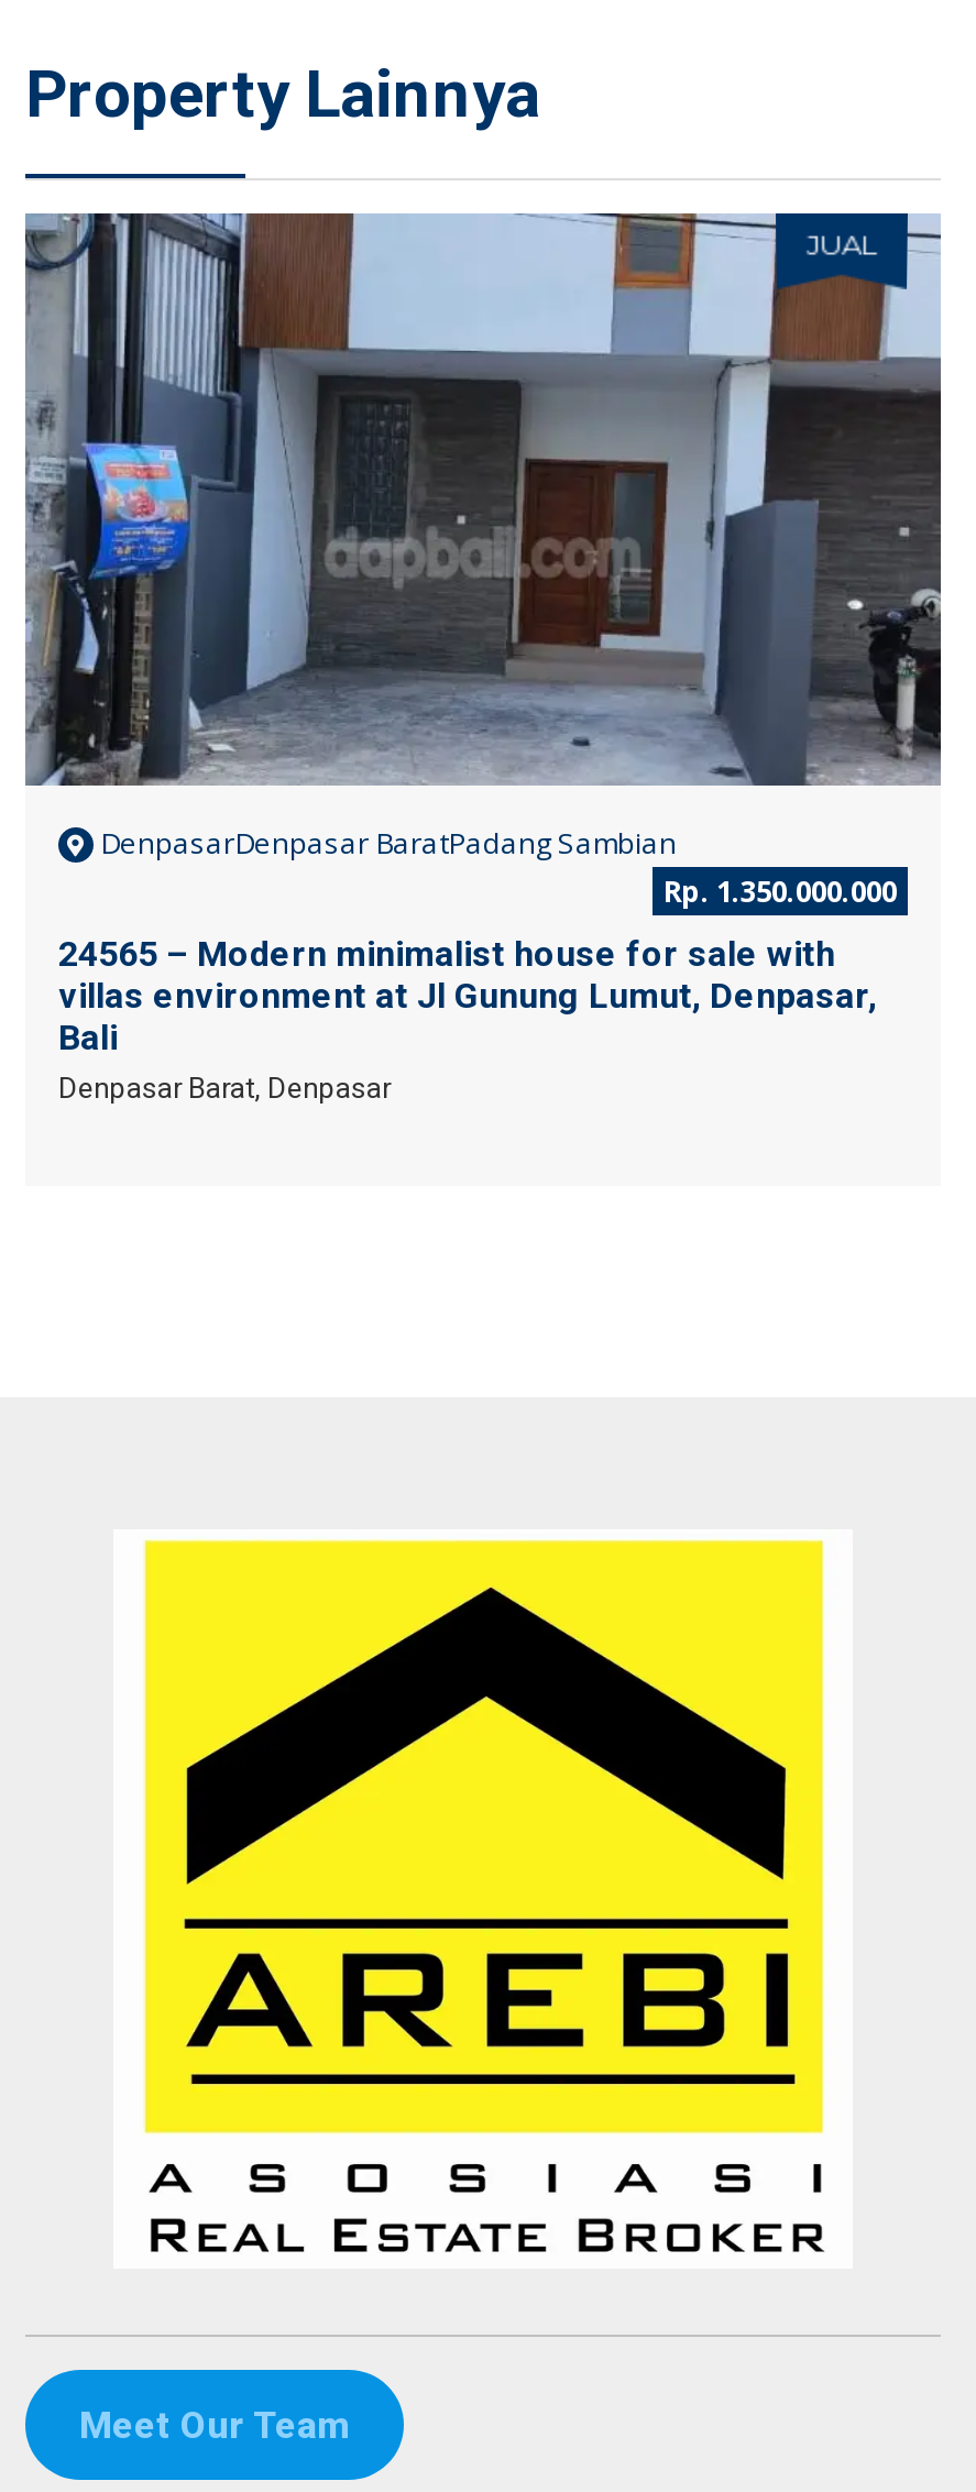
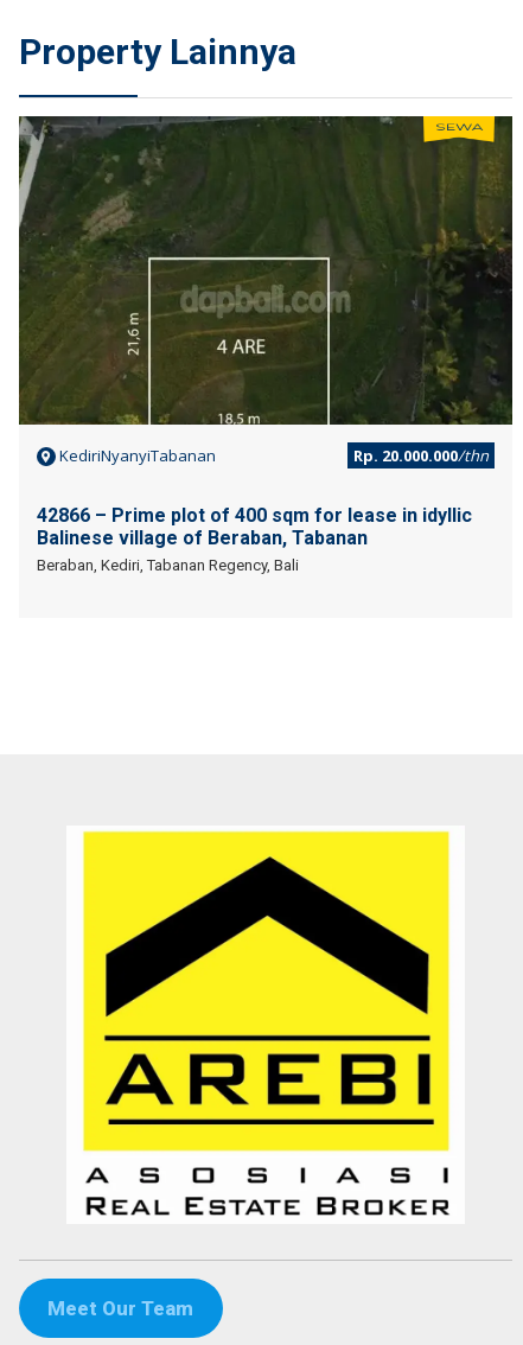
[23,211,943,786] [image] | JUAL -> [18,115,514,426] [image] | SEWA
[94,824,897,912] DenpasarDenpasar BaratPadang Sambian | Rp. 1.350.000.000 -> [56,445,489,467] KediriNyanyiTabanan | Rp. 20.000.000/thn
[58,934,877,1106] 24565 – Modern minimalist house for sale with | villas environment at Jl Gunung Lumut, Denpasar, | Bali | Denpasar Barat, Denpasar -> [37,505,472,575] 42866 – Prime plot of 400 sqm for lease in idyllic | Balinese village of Beraban, Tabanan | Beraban, Kediri, Tabanan Regency, Bali

